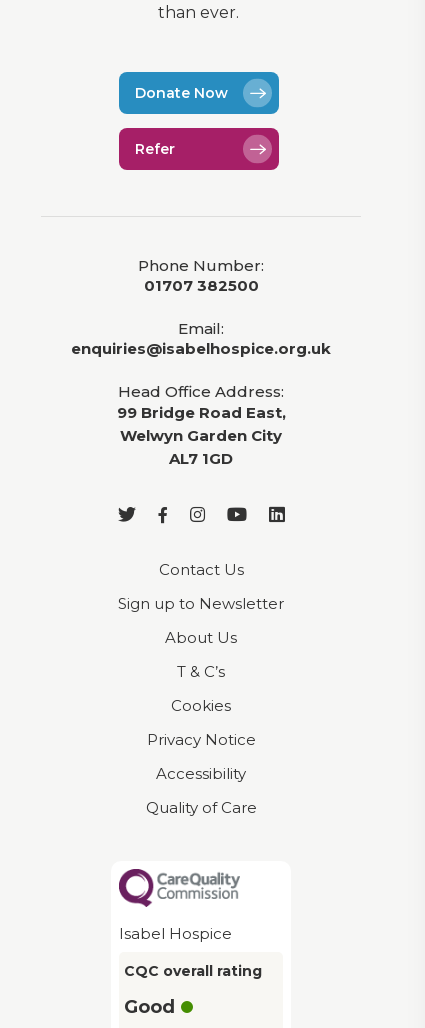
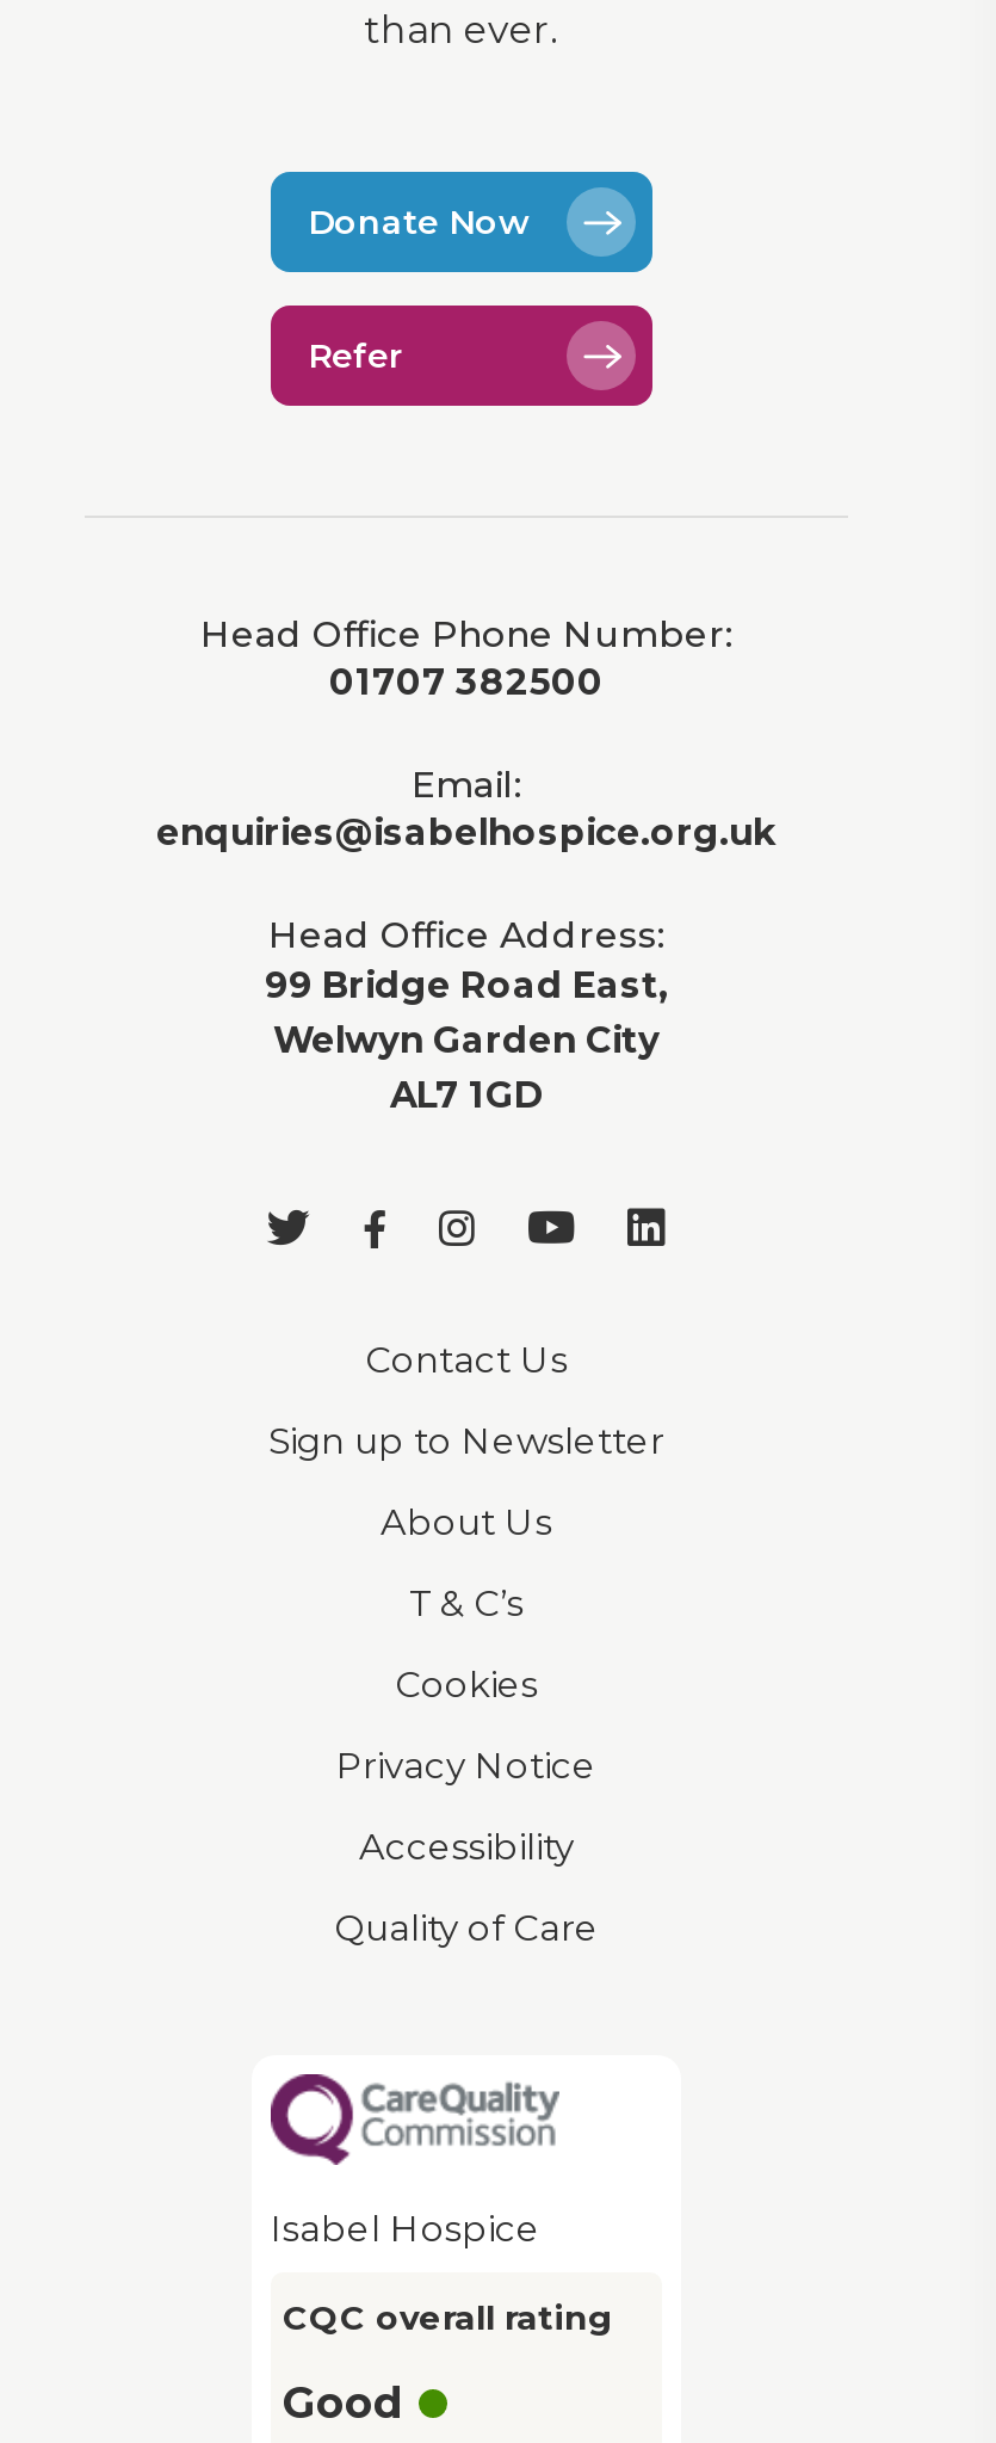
[138,256,264,275] Phone Number: -> [200,611,732,656] Head Office Phone Number:

